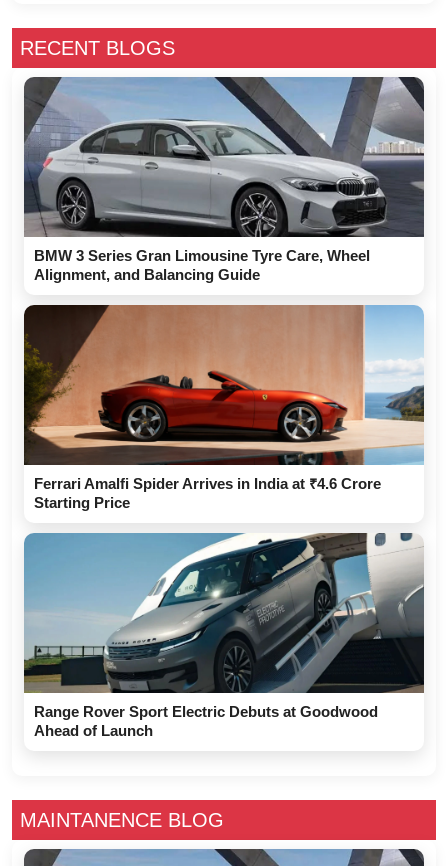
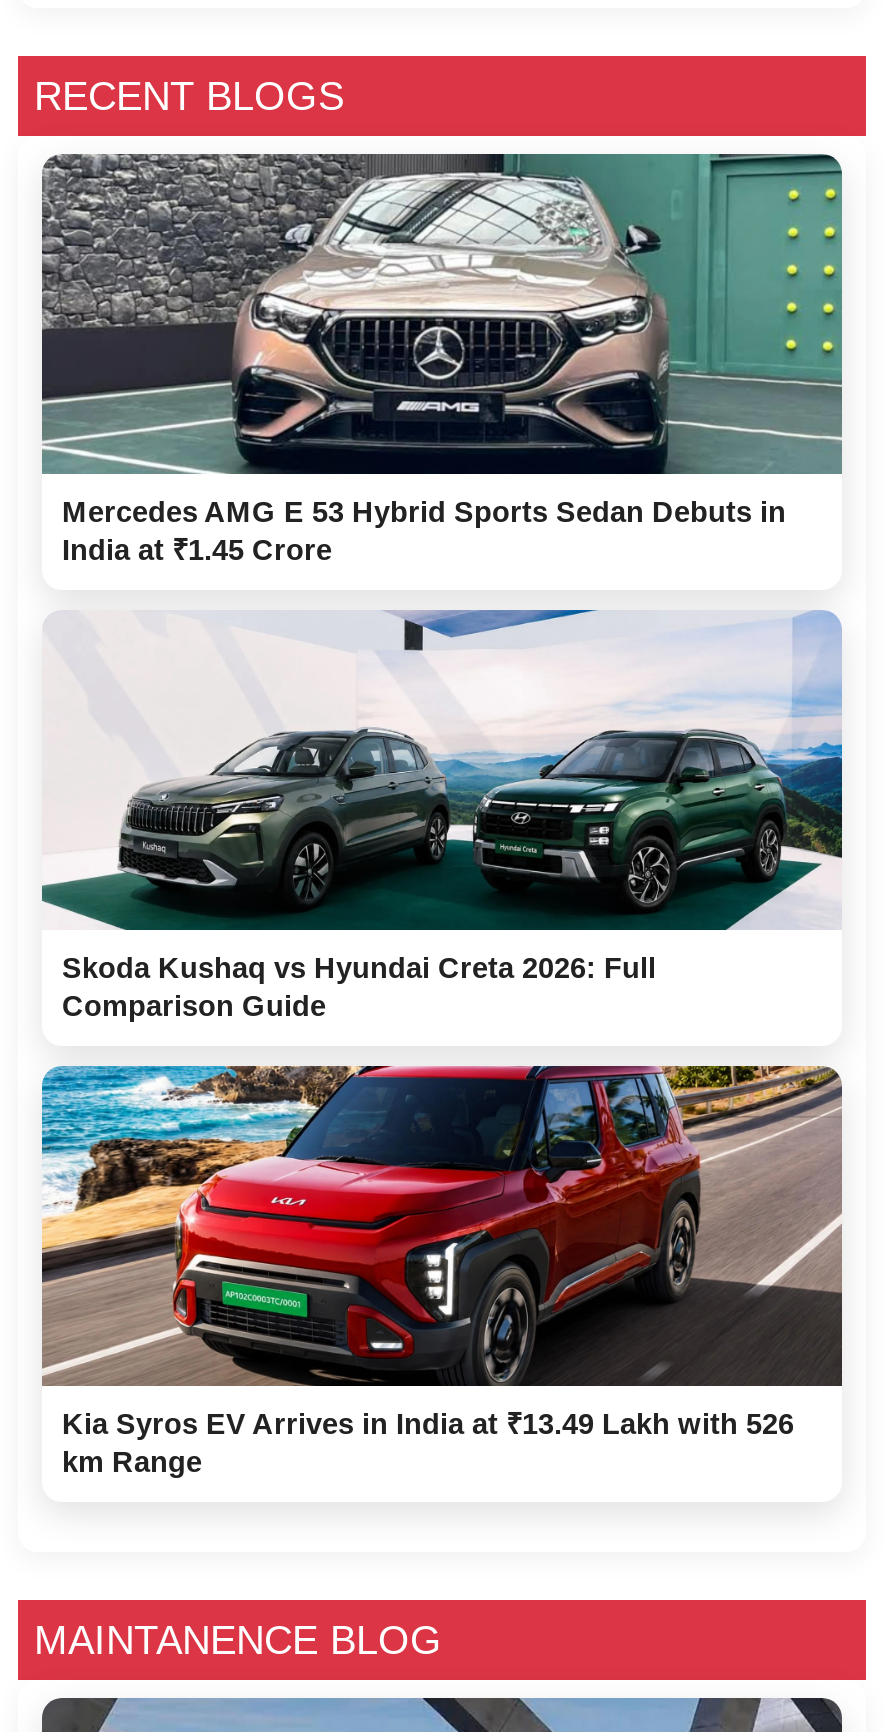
[24,77,425,283] [image] | BMW 3 Series Gran Limousine Tyre Care, Wheel | Alignment, and Balancing Guide -> [42,152,844,566] [image] | Mercedes AMG E 53 Hybrid Sports Sedan Debuts in | India at ₹1.45 Crore
[23,304,424,511] [image] | Ferrari Amalfi Spider Arrives in India at ₹4.6 Crore | Starting Price -> [42,608,844,1022] [image] | Skoda Kushaq vs Hyundai Creta 2026: Full | Comparison Guide
[23,532,425,739] [image] | Range Rover Sport Electric Debuts at Goodwood | Ahead of Launch -> [40,1064,842,1478] [image] | Kia Syros EV Arrives in India at ₹13.49 Lakh with 526 | km Range

